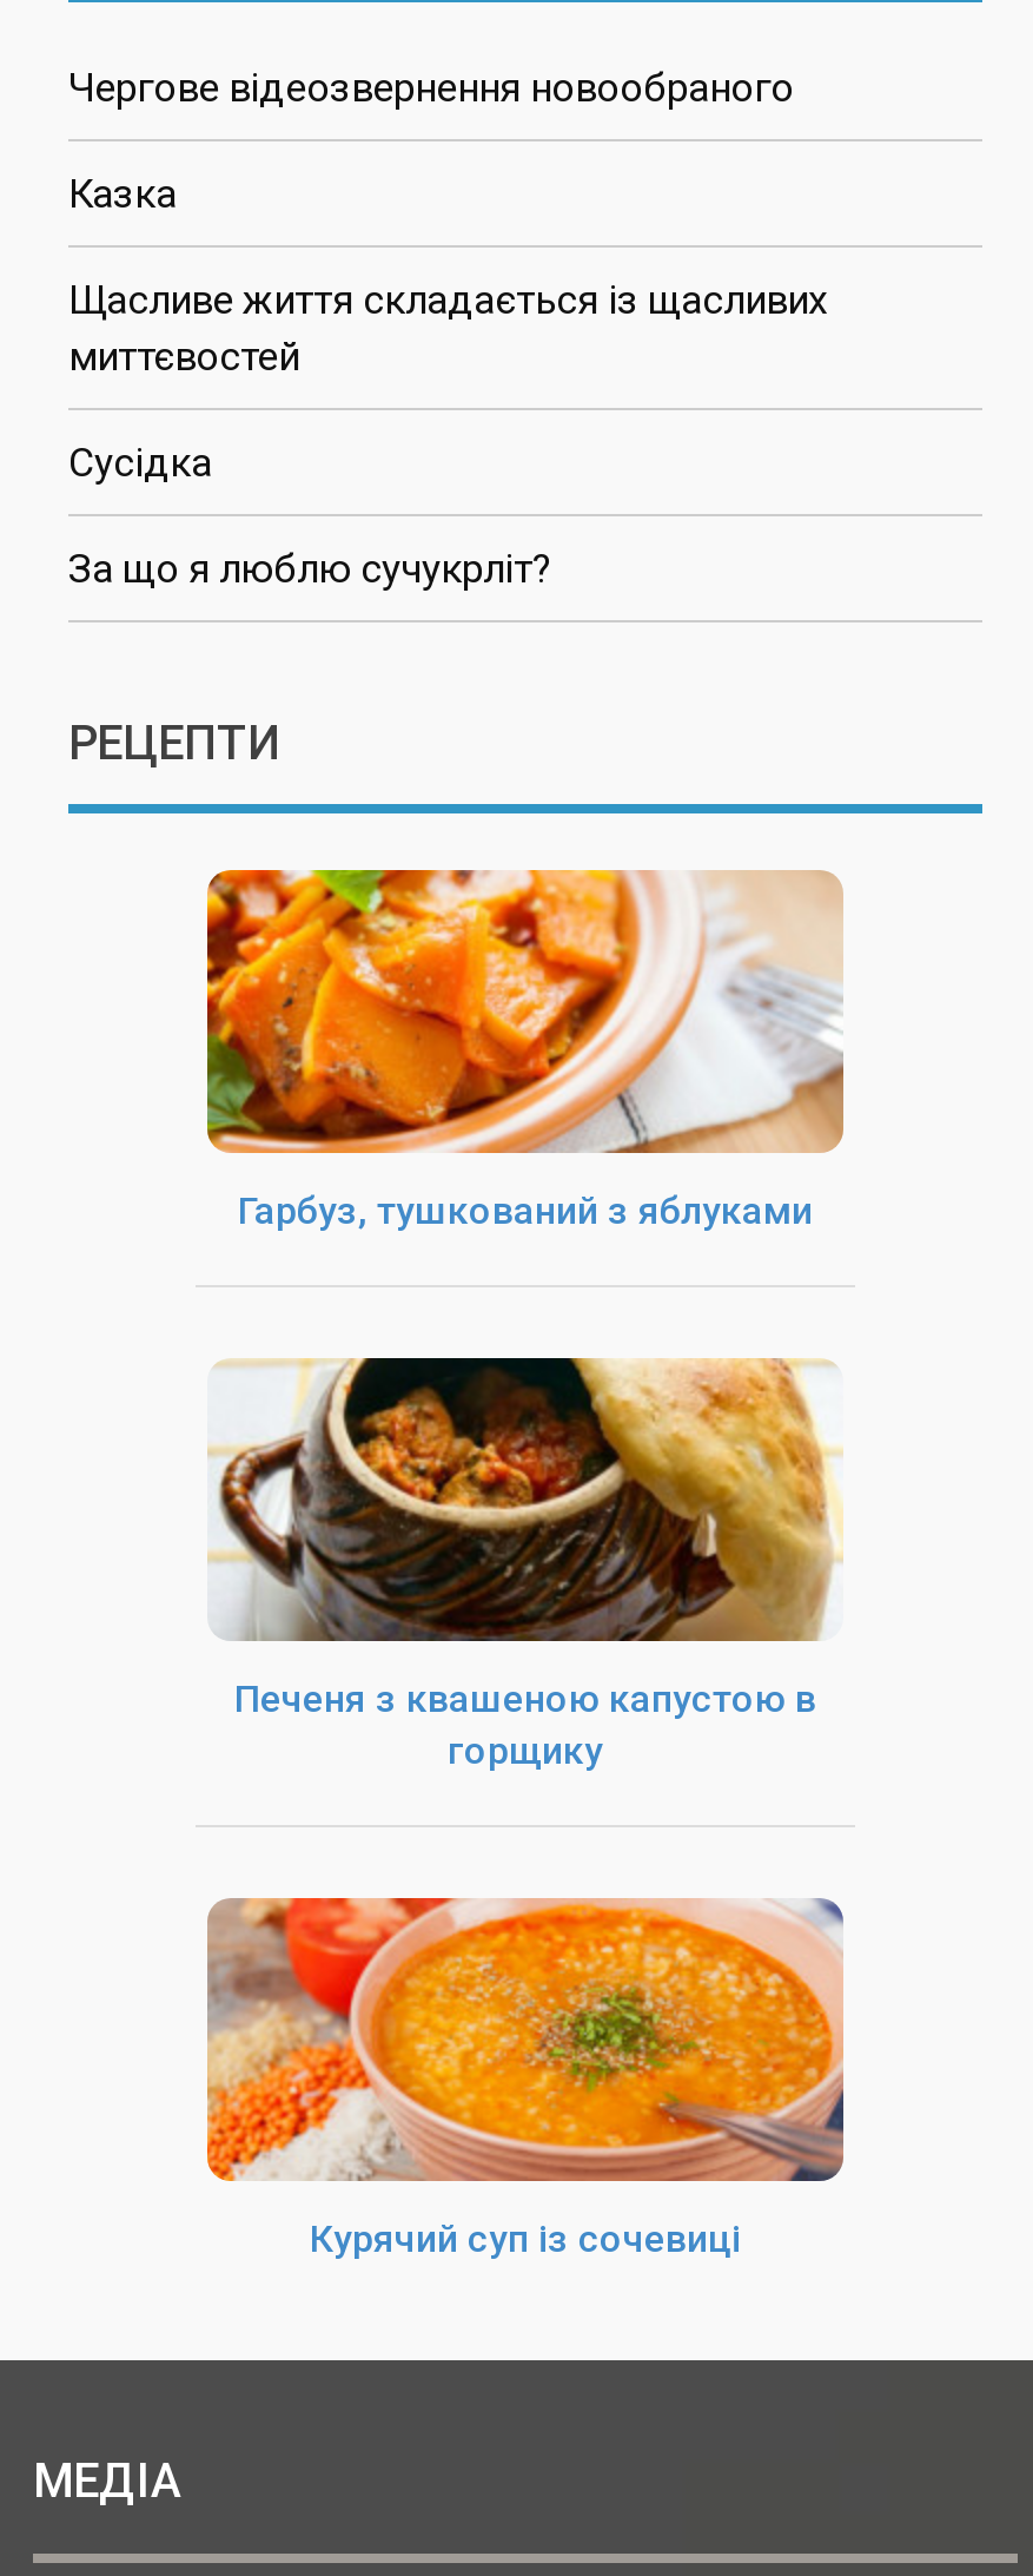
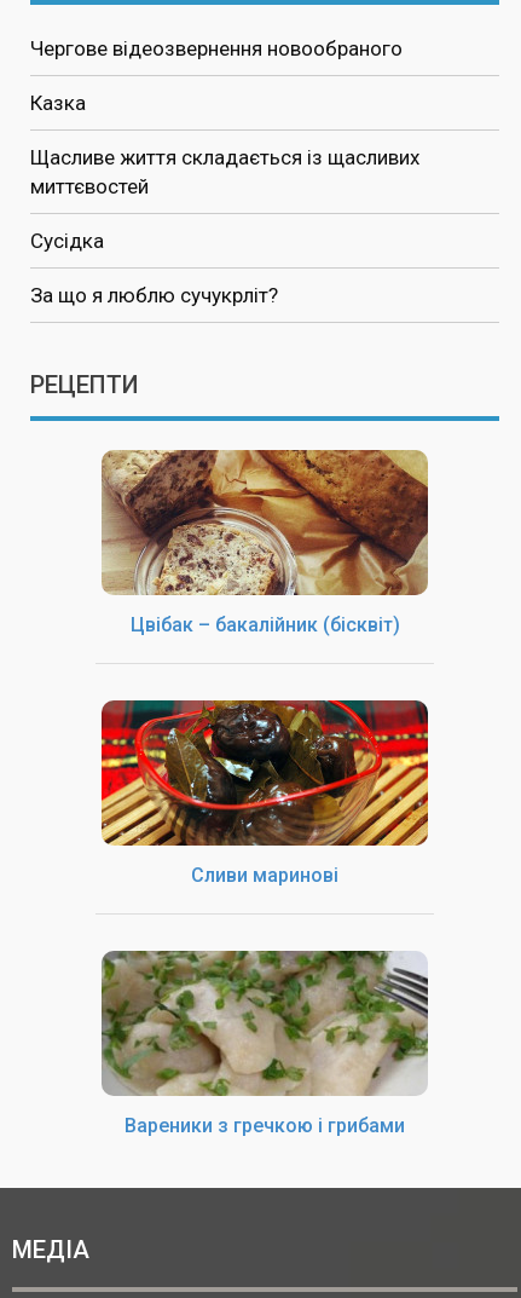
[205,868,843,1234] [image] | Гарбуз, тушкований з яблуками -> [100,449,429,637] [image] | Цвібак – бакалійник (бісквіт)
[207,1356,843,1774] [image] | Печеня з квашеною капустою в | горщику -> [100,699,429,887] [image] | Сливи маринові
[205,1896,843,2262] [image] | Курячий суп із сочевиці -> [102,950,429,1138] [image] | Вареники з гречкою і грибами

